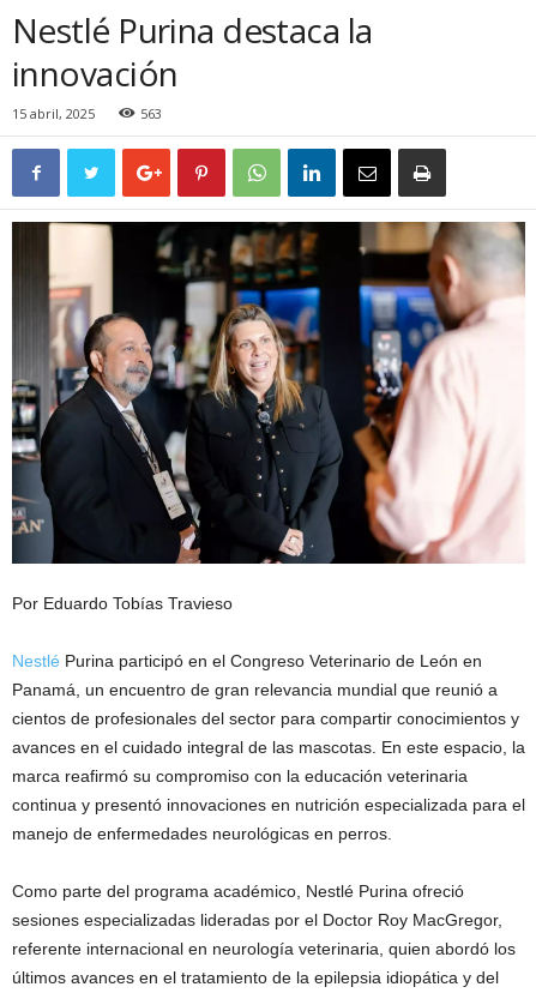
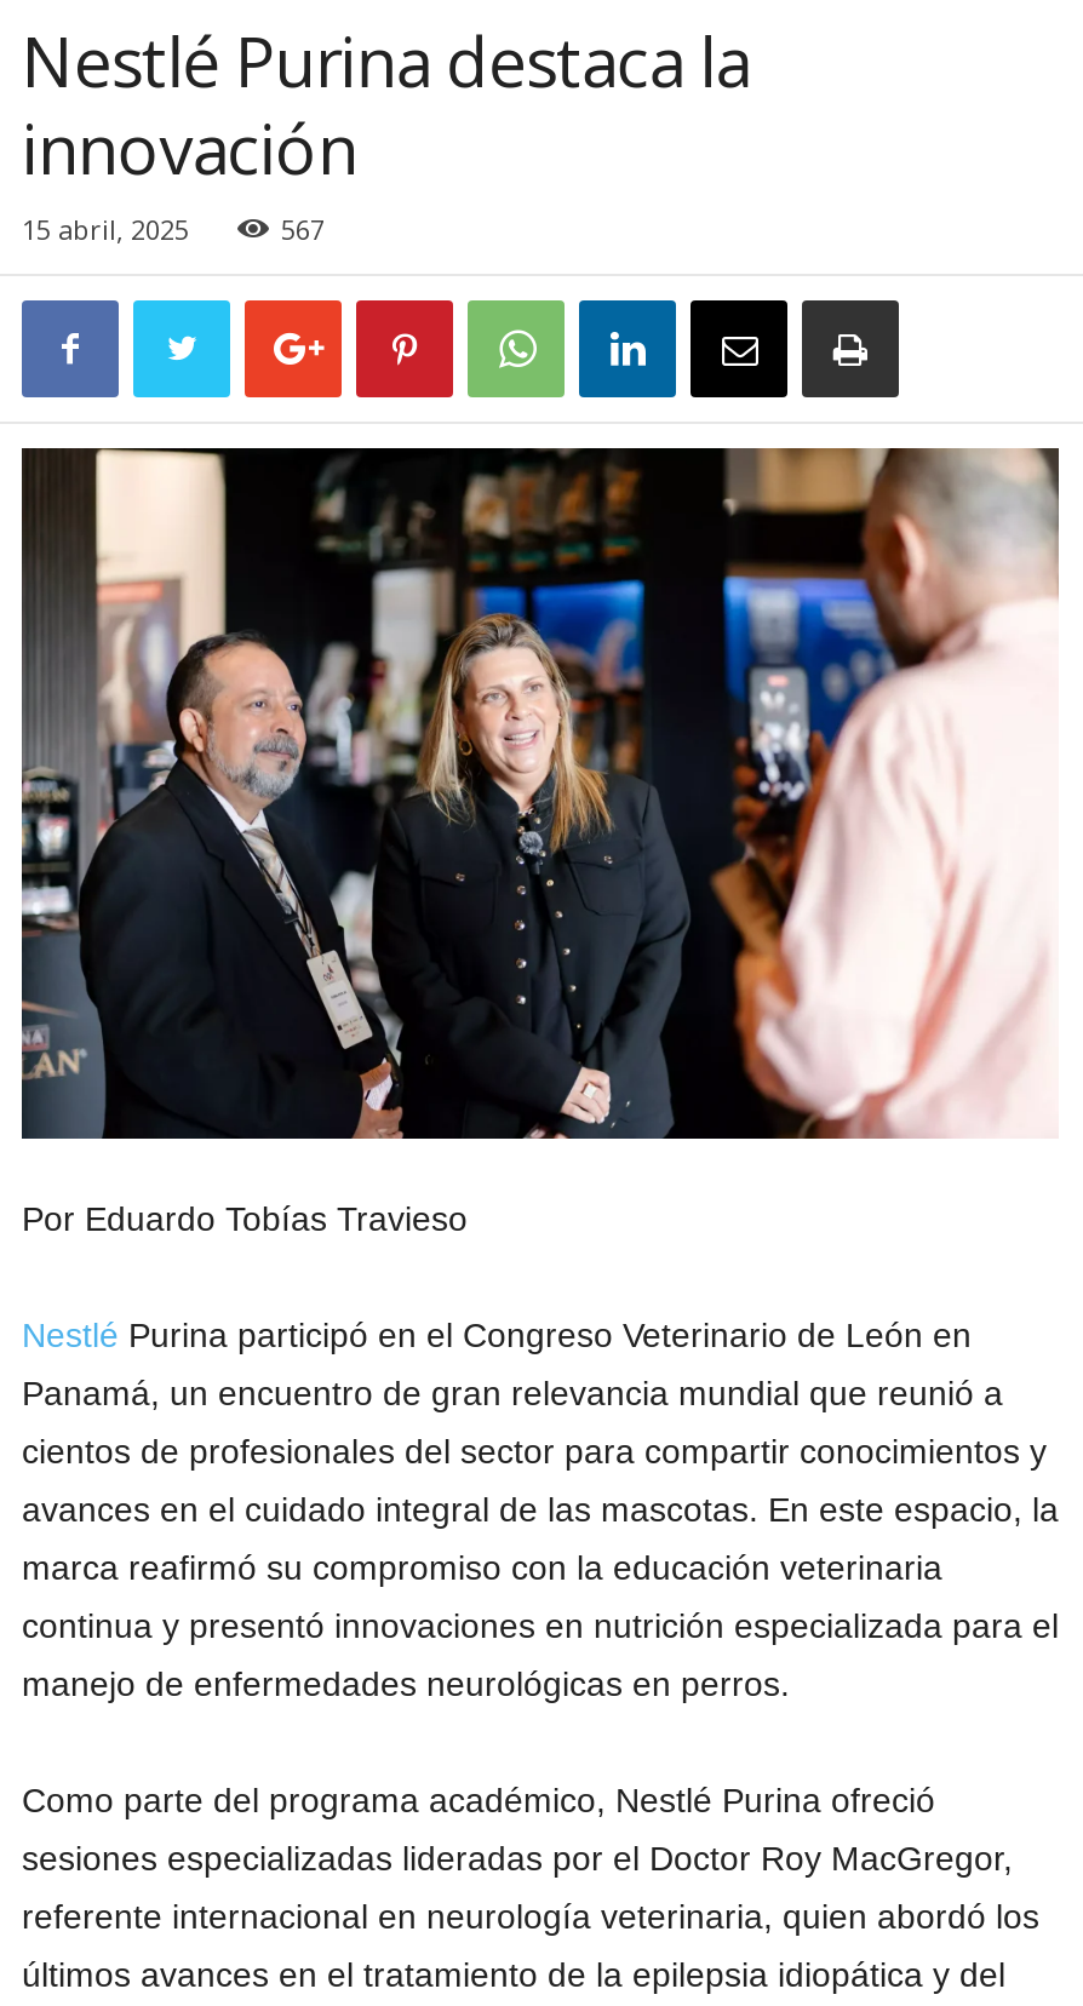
[140,104,162,122] 563 -> [281,211,325,247] 567

